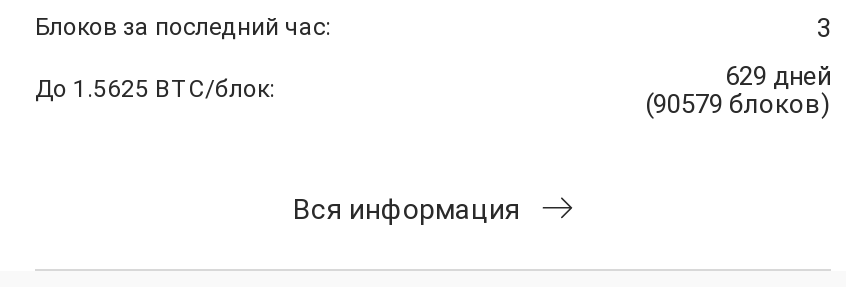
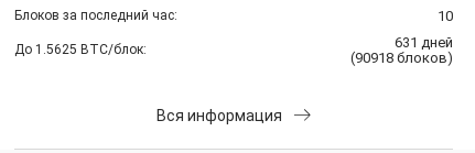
[817,12,831,42] 3 -> [438,7,453,24] 10
[725,60,831,90] 629 дней -> [395,34,453,50] 631 дней
[645,88,831,118] (90579 блоков) -> [350,49,453,65] (90918 блоков)

